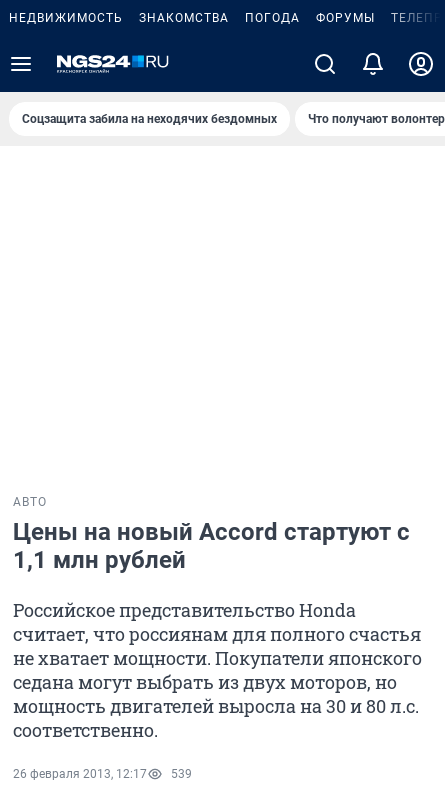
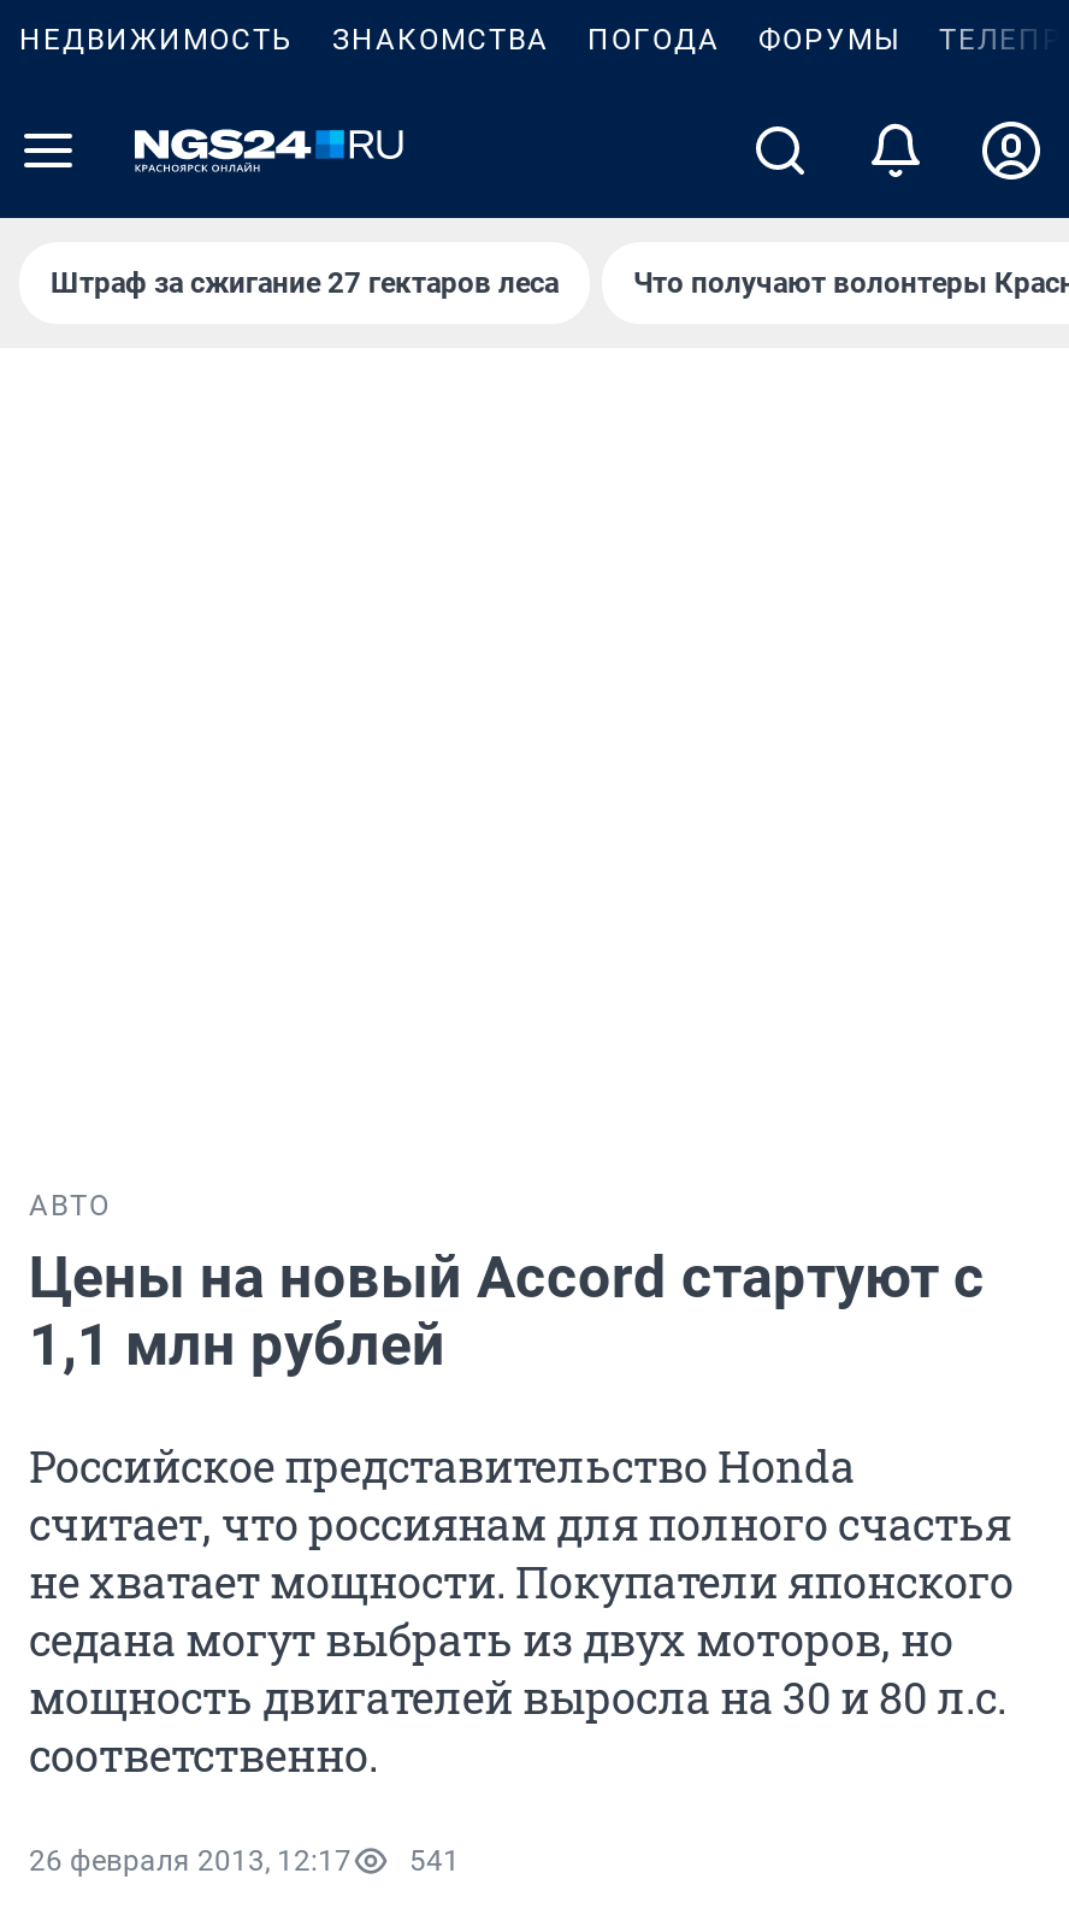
[22,112,277,126] Соцзащита забила на неходячих бездомных -> [51,266,559,300] Штраф за сжигание 27 гектаров леса
[13,767,192,781] 26 февраля 2013, 12:17 539 -> [29,1844,460,1878] 26 февраля 2013, 12:17 541

